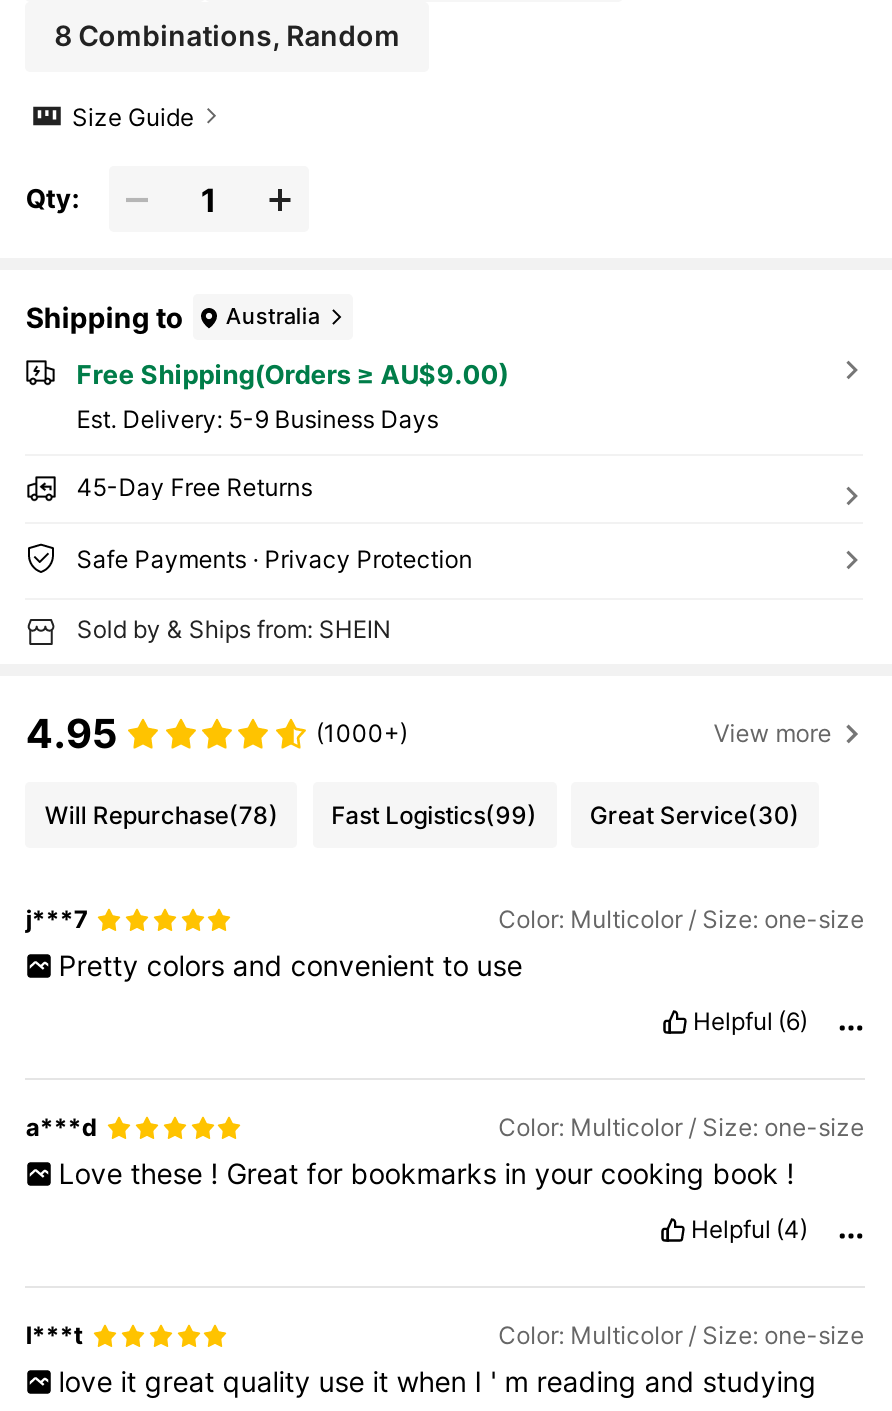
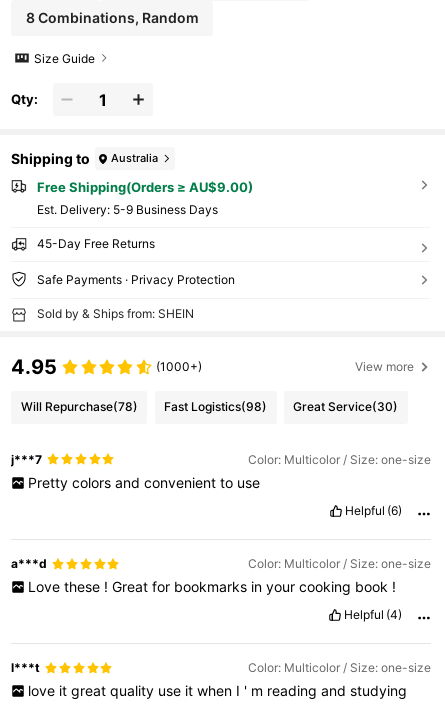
[331,799,537,829] Fast Logistics(99) -> [164,399,267,414] Fast Logistics(98)

